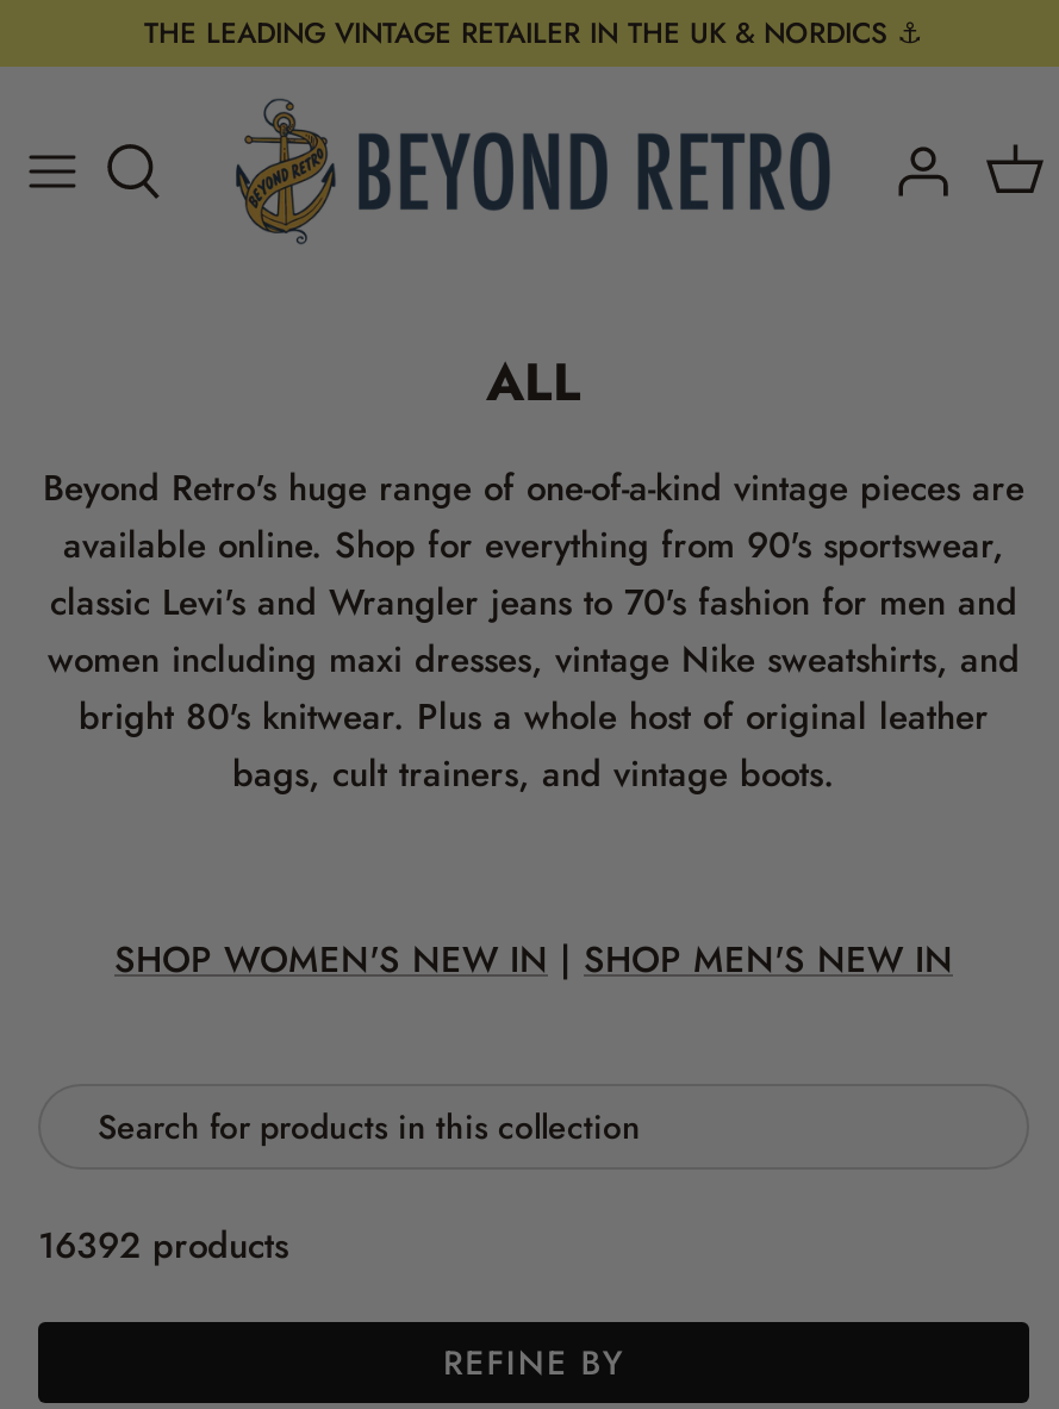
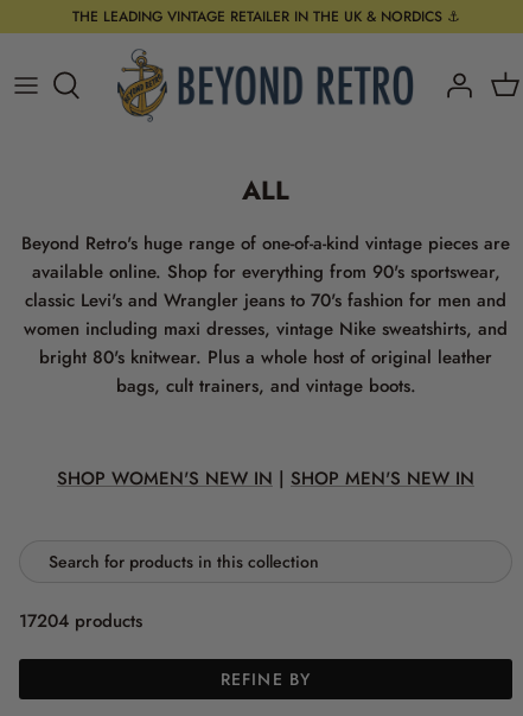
[38,1221,288,1273] 16392 products -> [19,608,142,635] 17204 products

